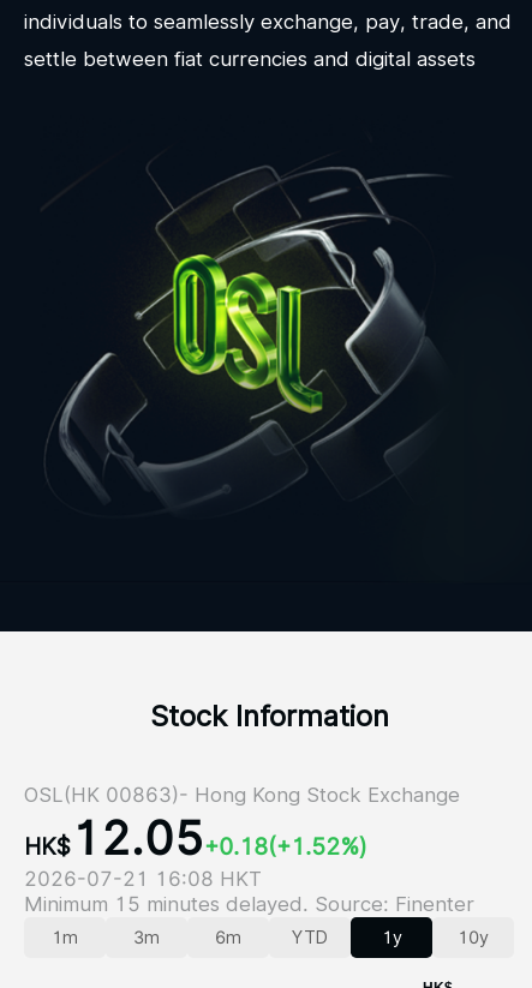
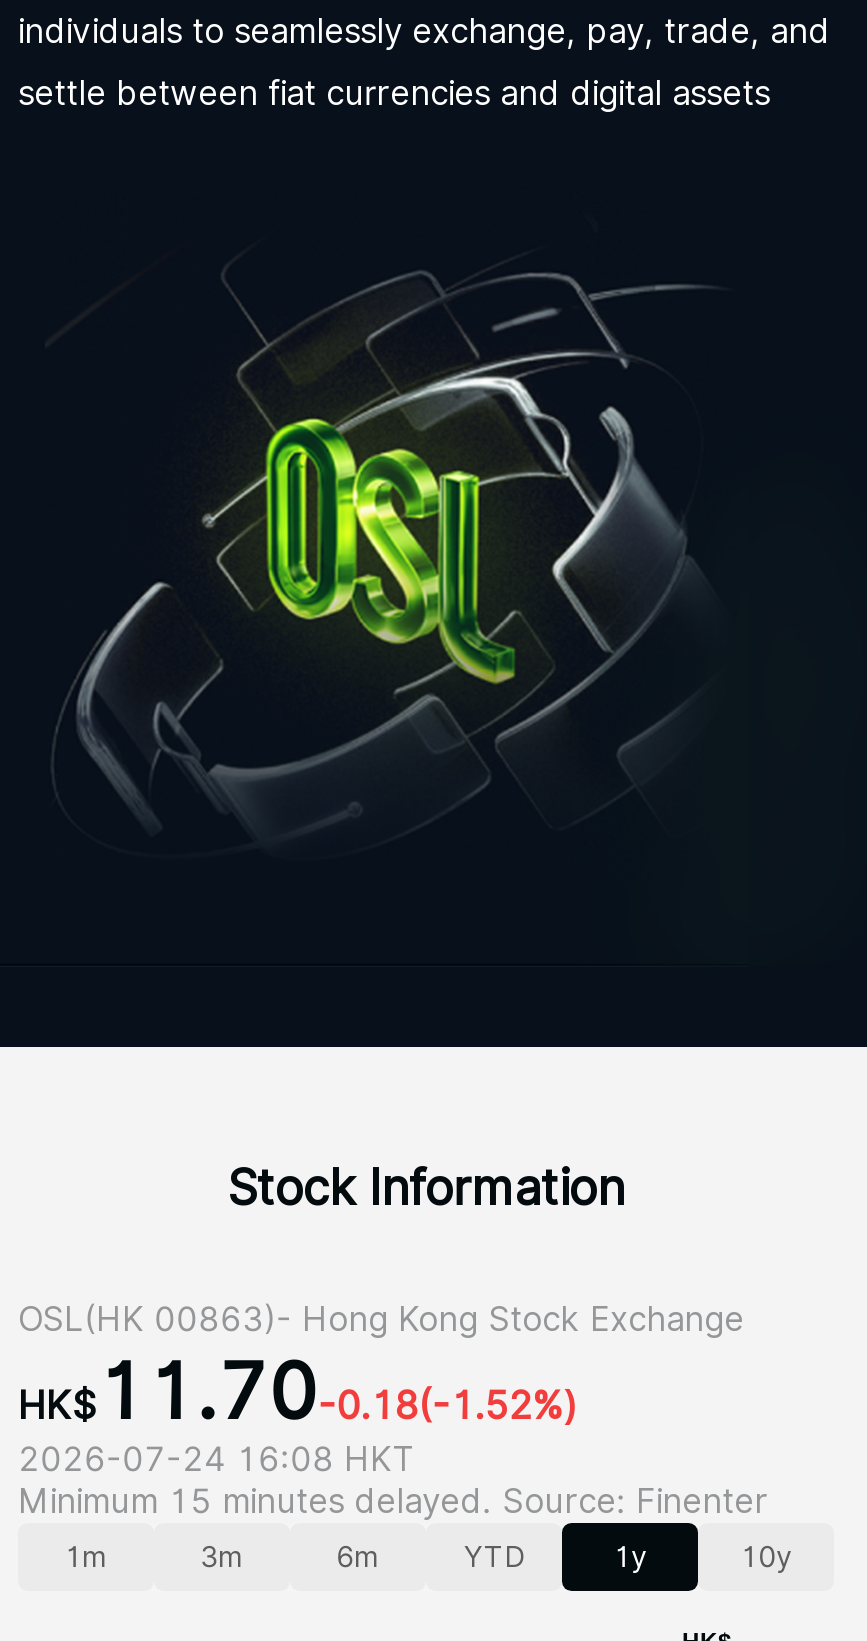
[24,811,367,891] HK$12.05+0.18(+1.52%) | 2026-07-21 16:08 HKT -> [18,1345,578,1479] HK$11.70-0.18(-1.52%) | 2026-07-24 16:08 HKT

